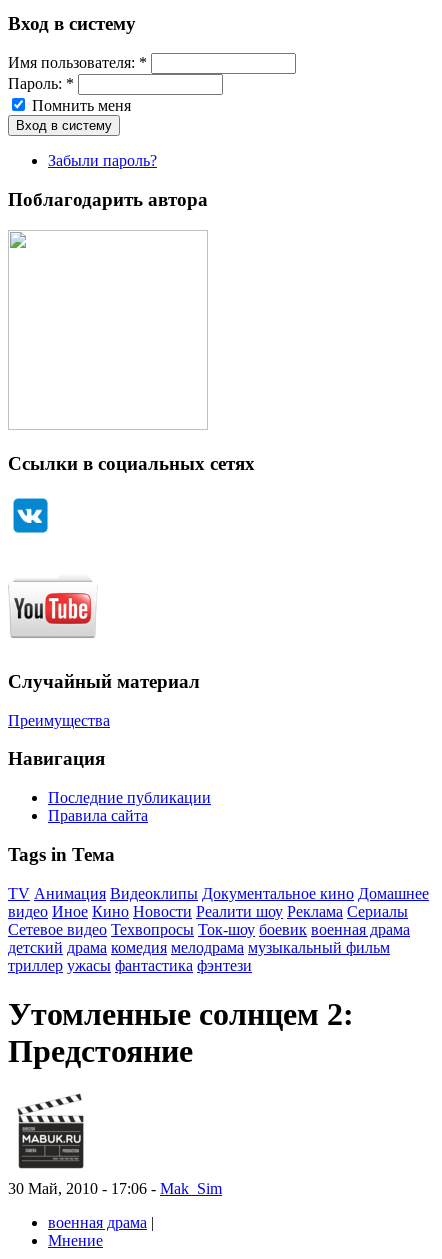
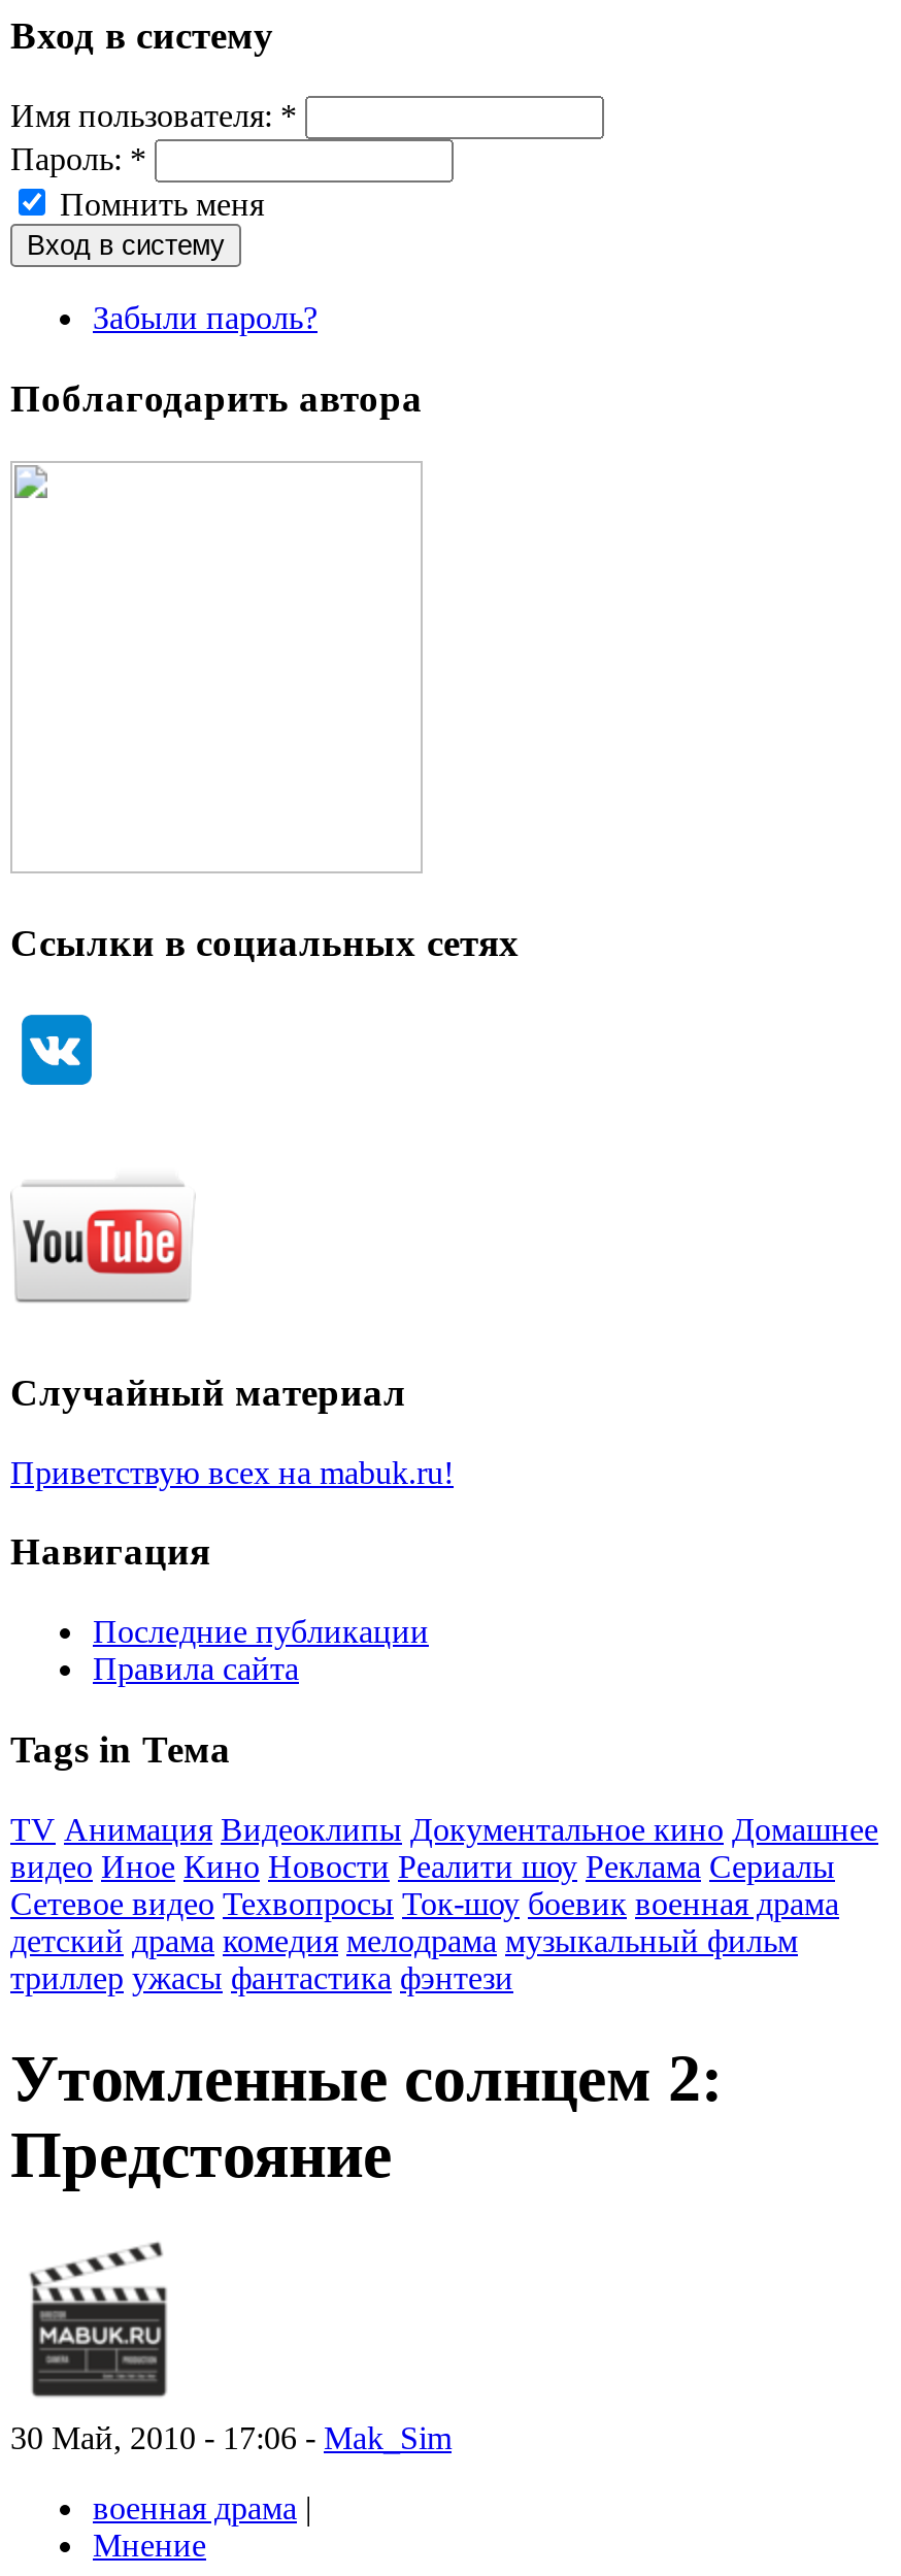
[8,712,110,729] Преимущества -> [10,1454,454,1490] Приветствую всех на mabuk.ru!

